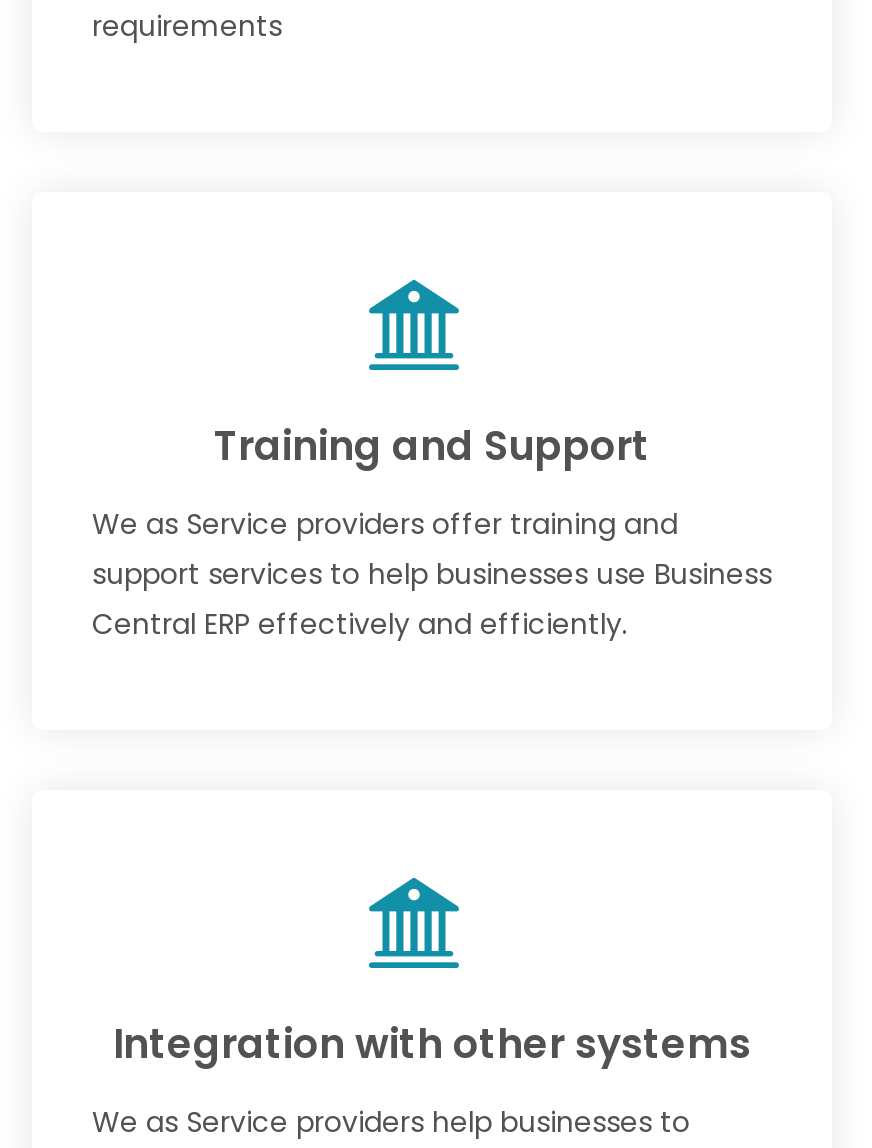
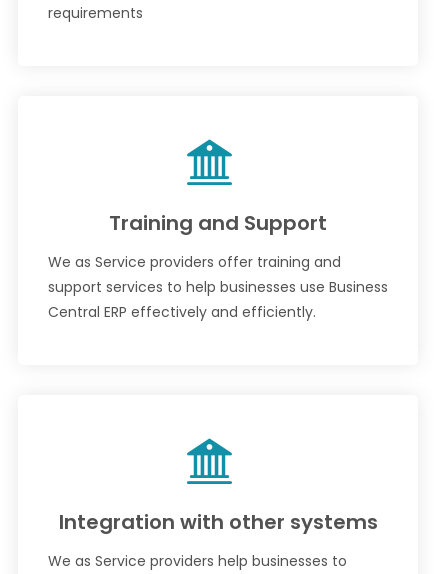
[368,298,456,370] [image] -> [187,139,232,180] [image]
[368,896,456,968] [image] -> [187,438,232,479] [image]

